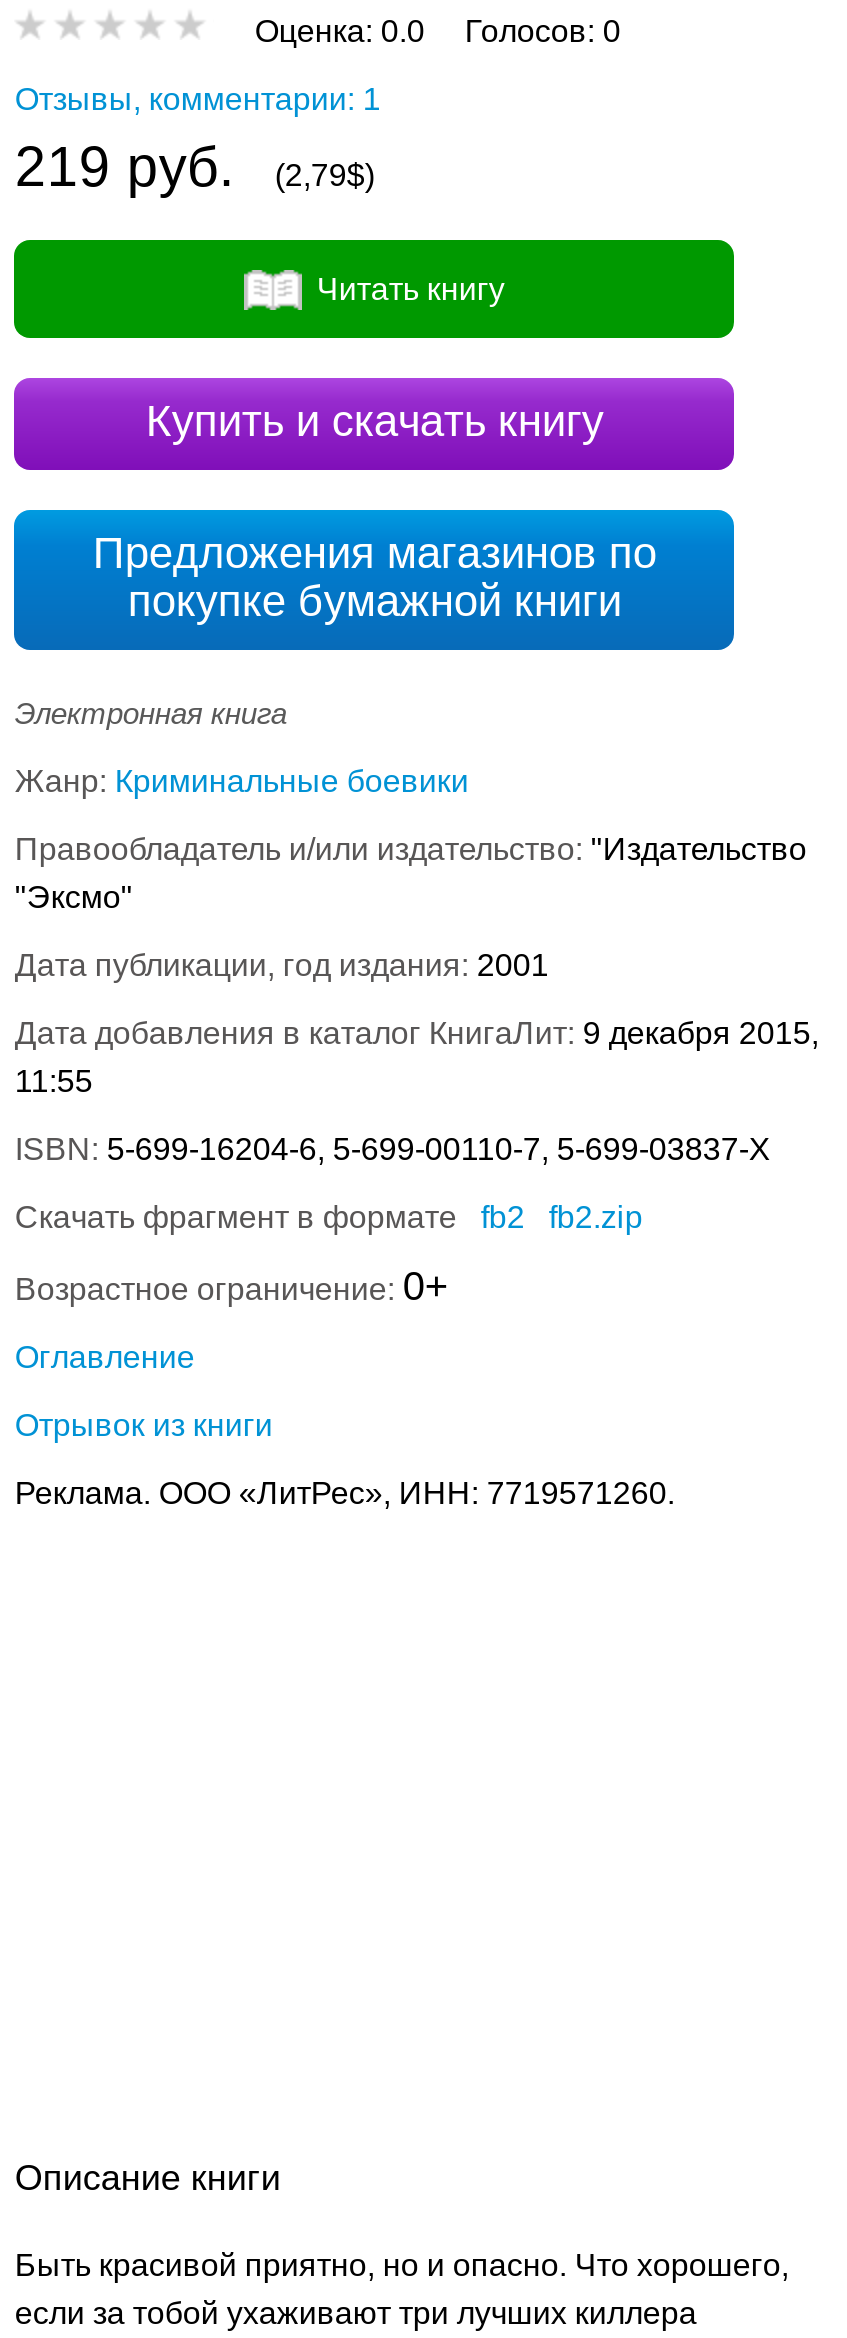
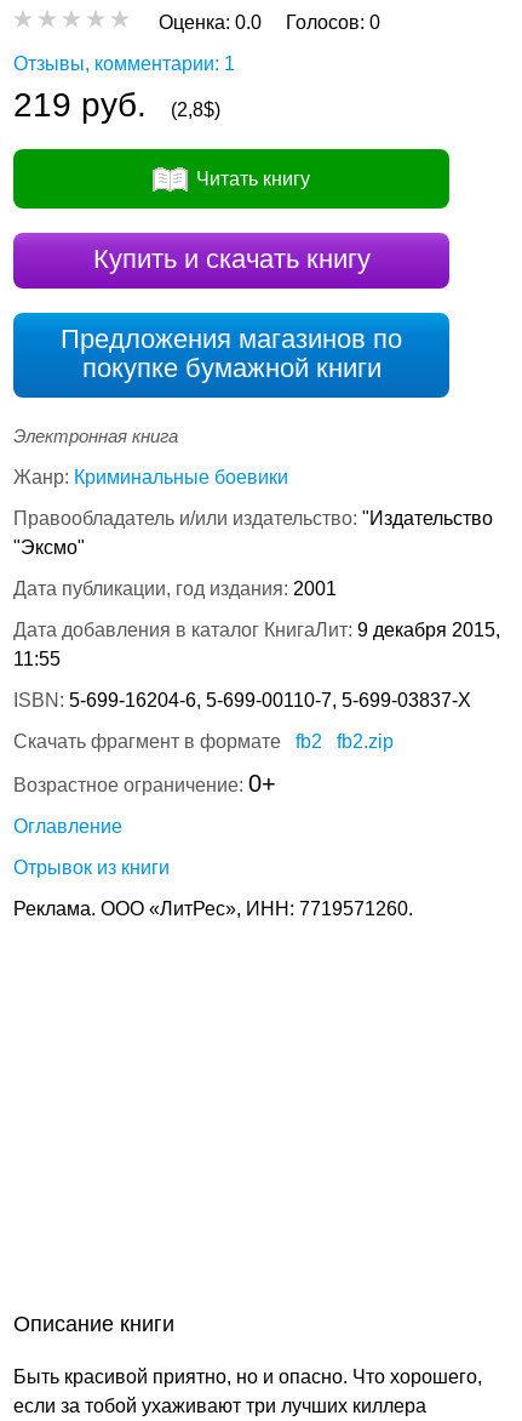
[15,137,375,199] 219 руб. (2,79$) -> [14,86,221,124] 219 руб. (2,8$)

